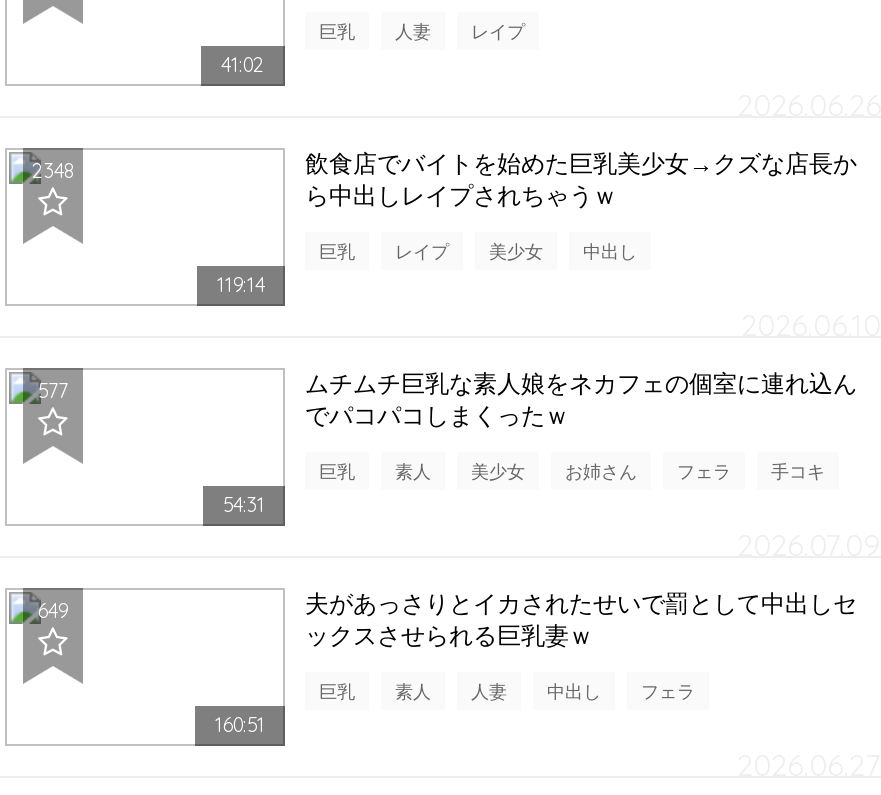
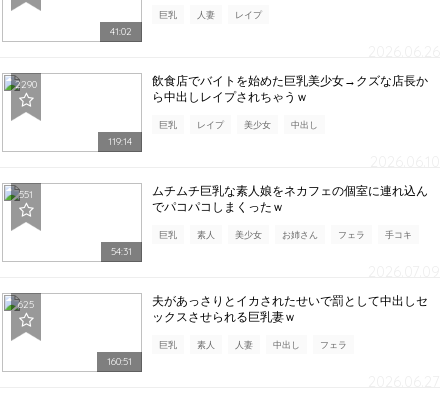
[32,158,74,184] 2348 -> [15,78,37,91] 2290
[38,378,68,404] 577 -> [19,188,33,201] 551
[38,598,68,624] 649 -> [18,298,34,311] 625

